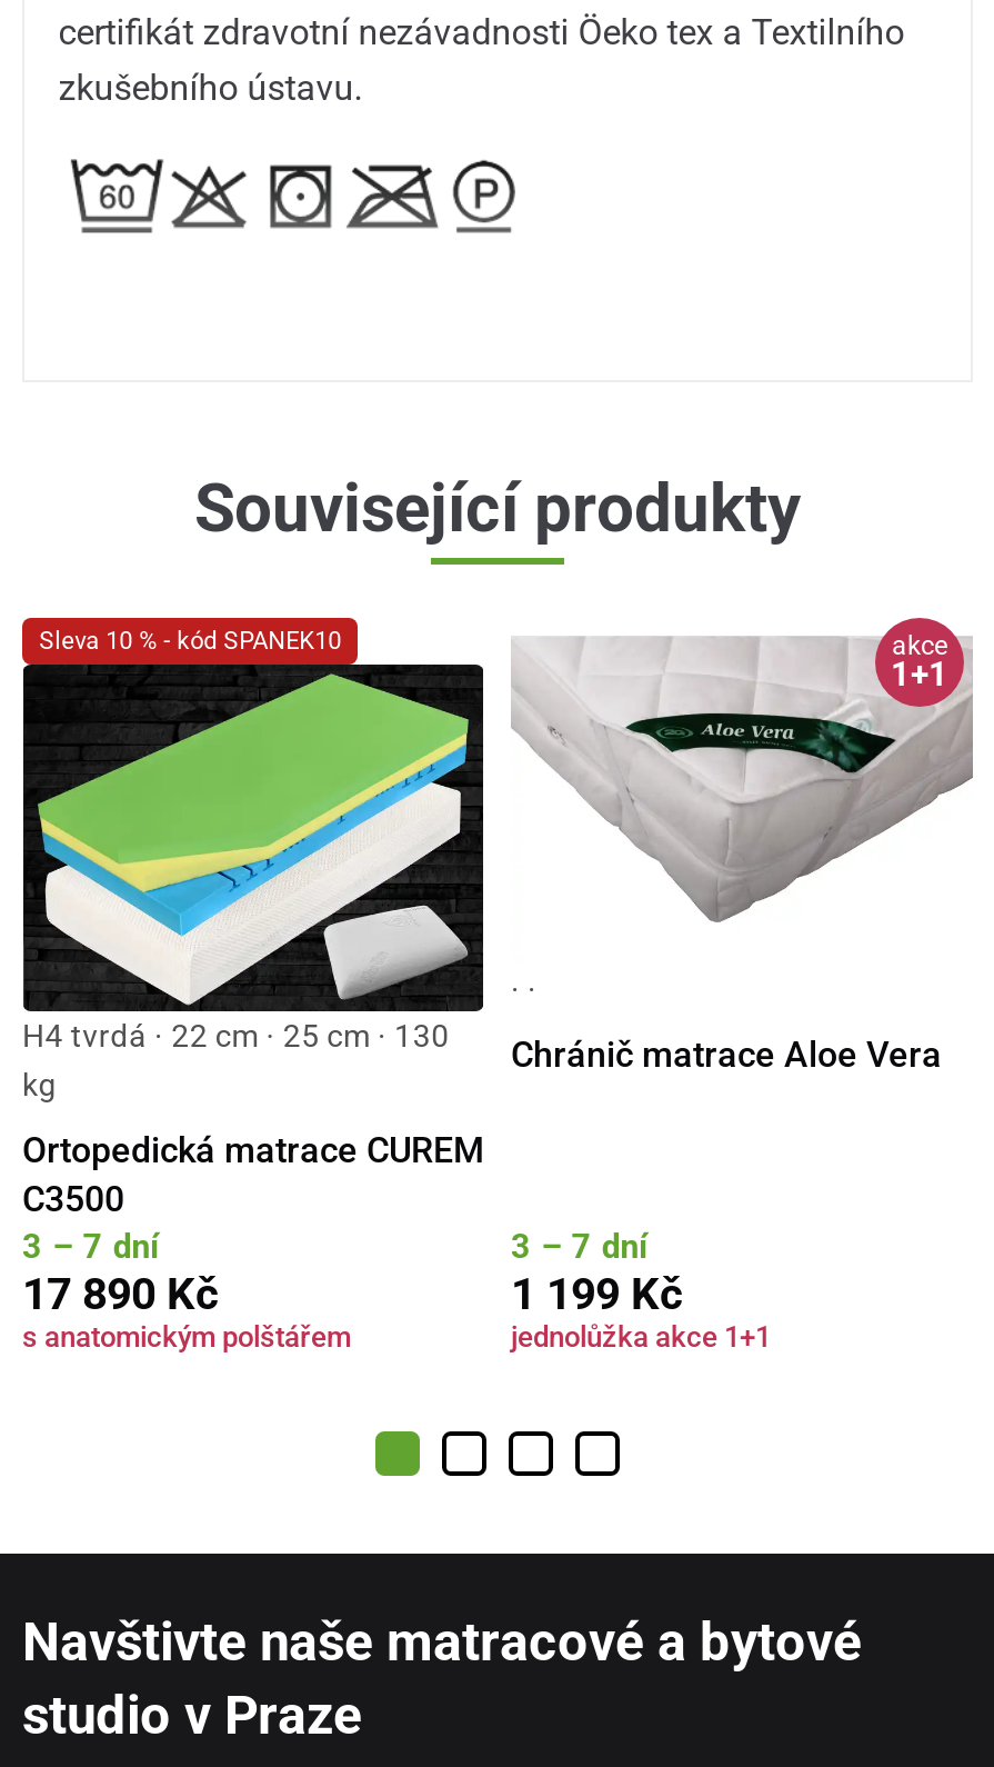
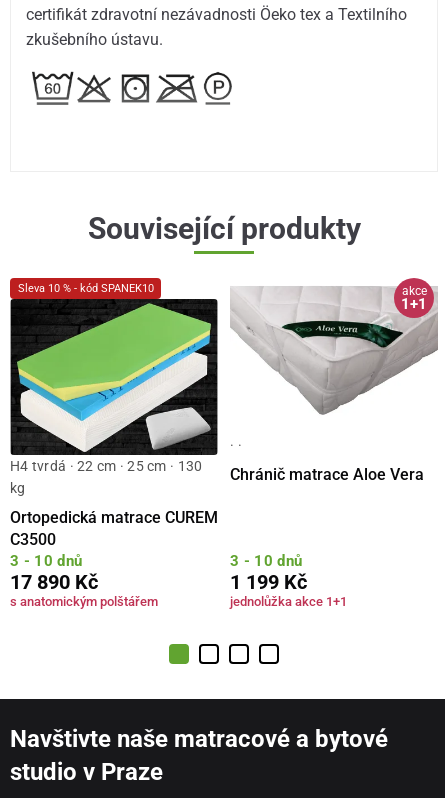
[22,1226,160,1266] 3 – 7 dní -> [10,552,82,570] 3 - 10 dnů
[511,1226,648,1266] 3 – 7 dní -> [230,552,302,570] 3 - 10 dnů

